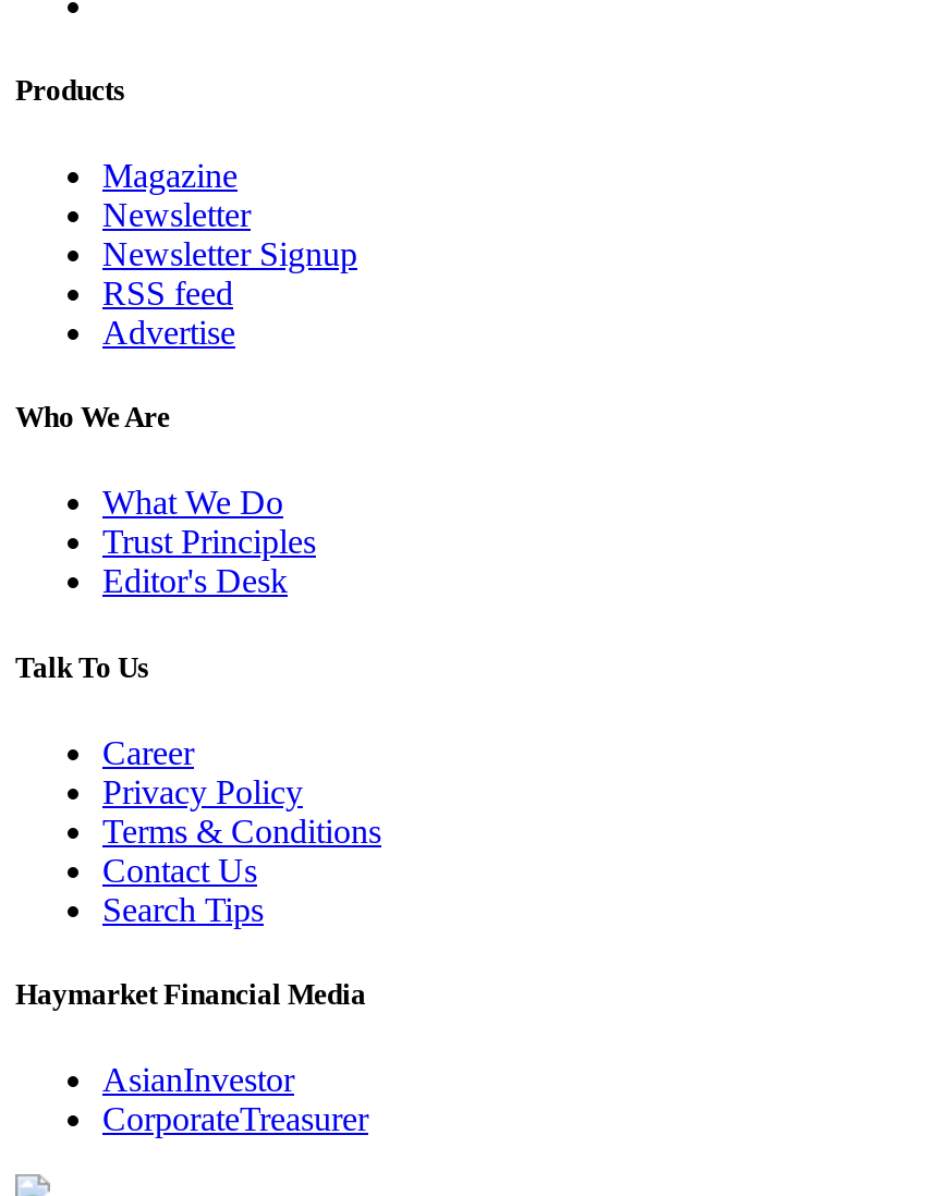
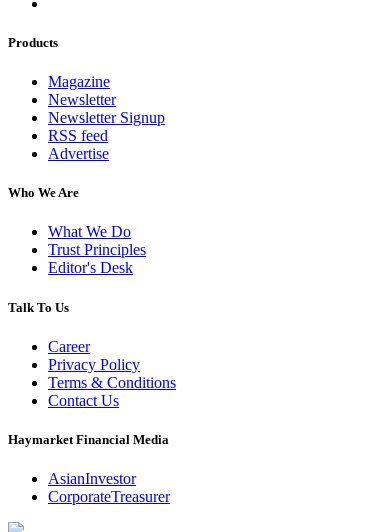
[102,891,264,928] Search Tips -> none

